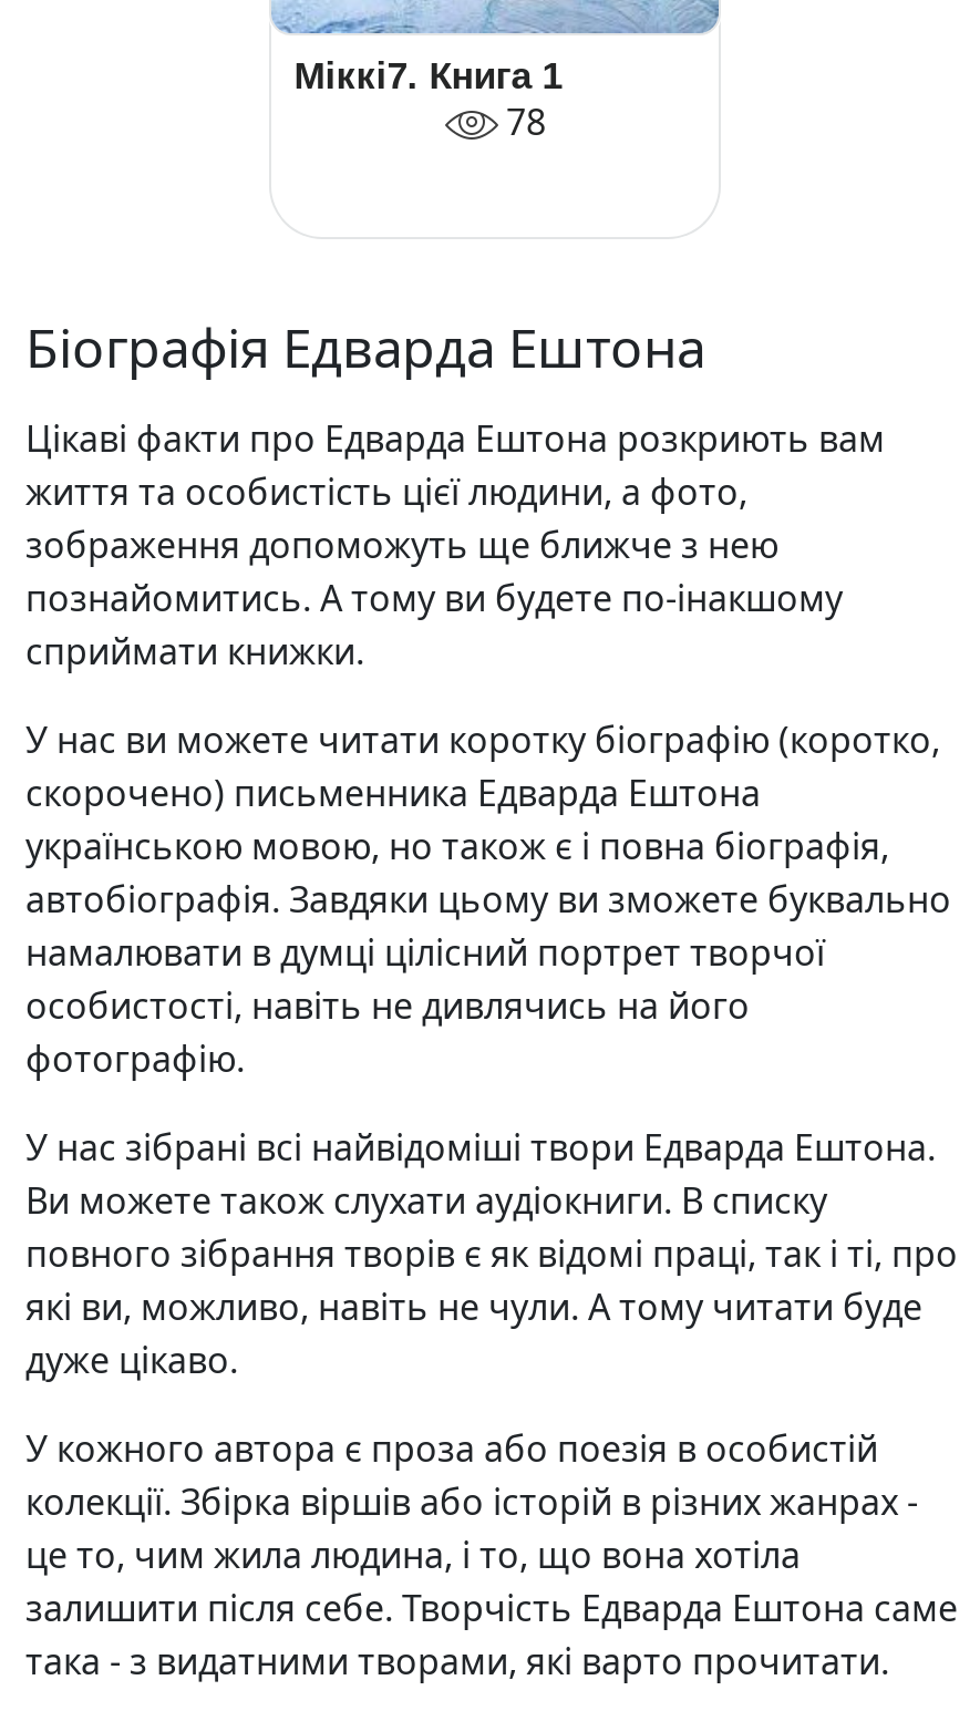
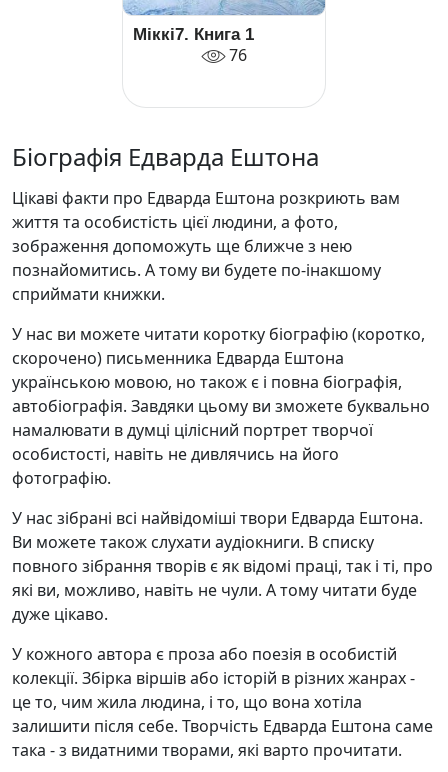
[506,97,546,146] 78 -> [229,44,247,66] 76

